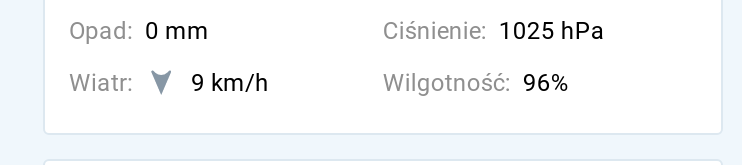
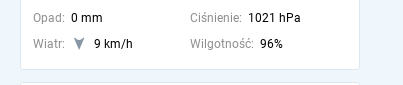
[383,17,605,45] Ciśnienie: 1025 hPa -> [190,11,301,25] Ciśnienie: 1021 hPa

